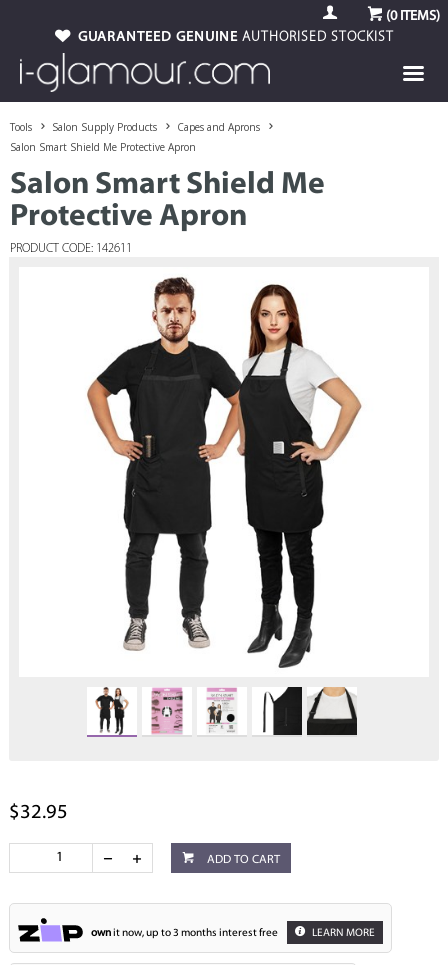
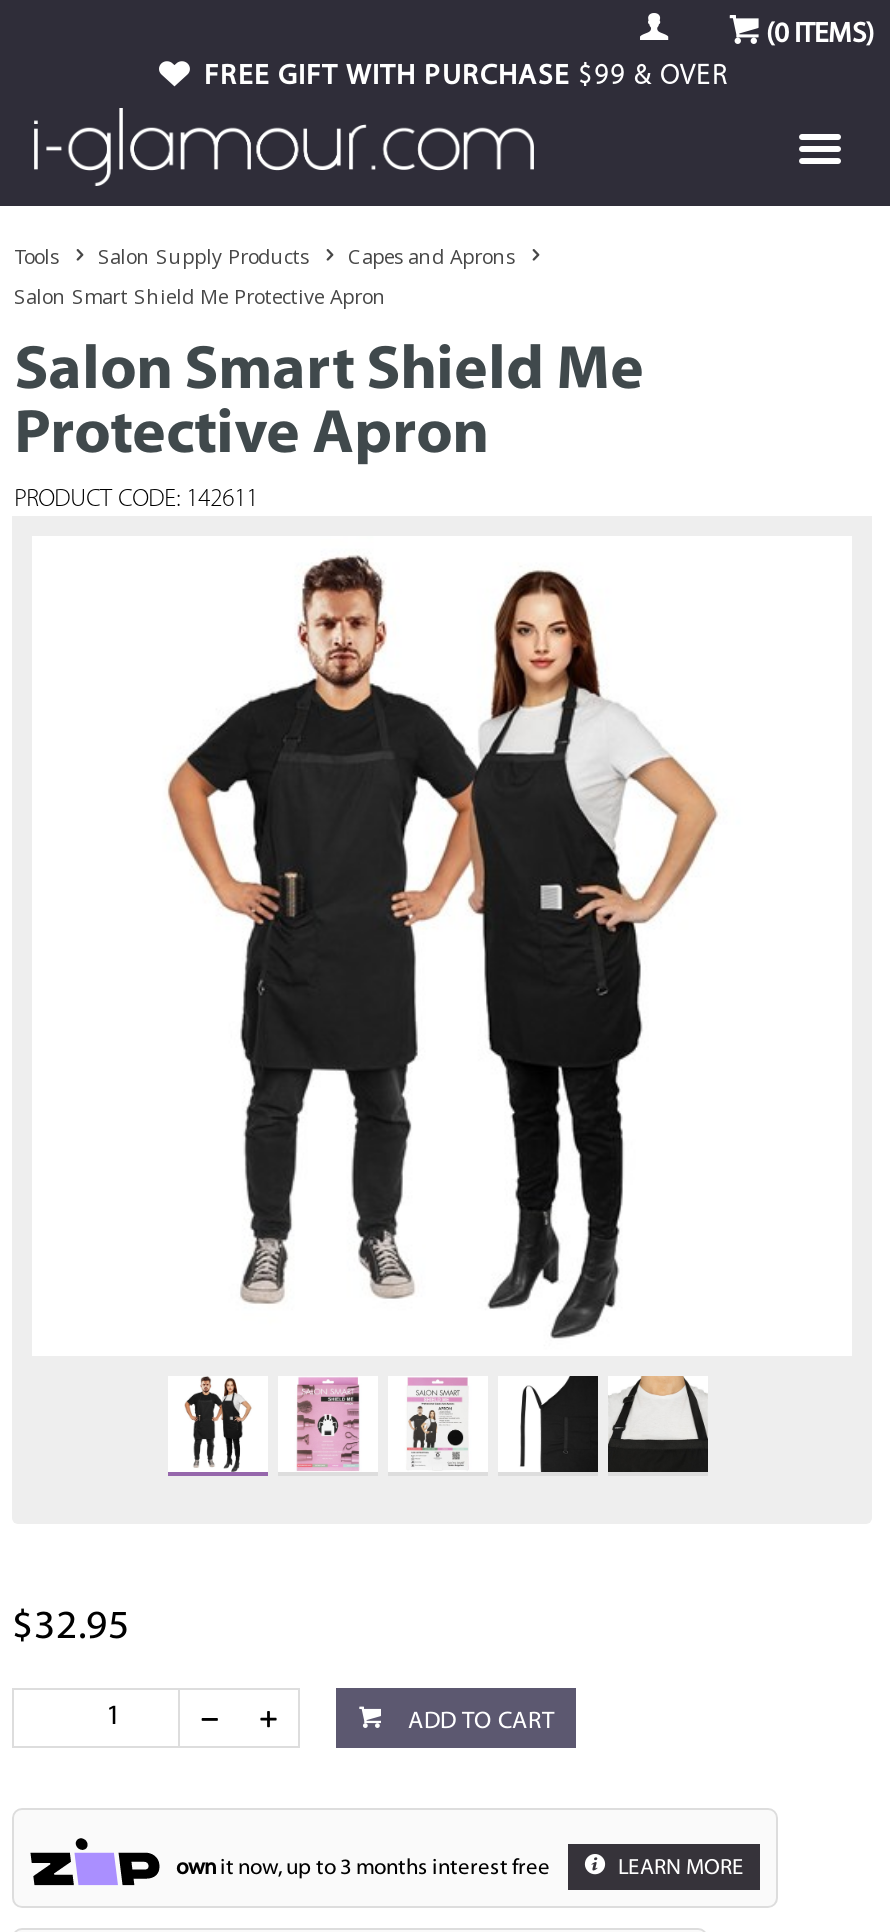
[78,30,394,45] GUARANTEED GENUINE AUTHORISED STOCKIST -> [204,62,728,92] FREE GIFT WITH PURCHASE $99 & OVER

